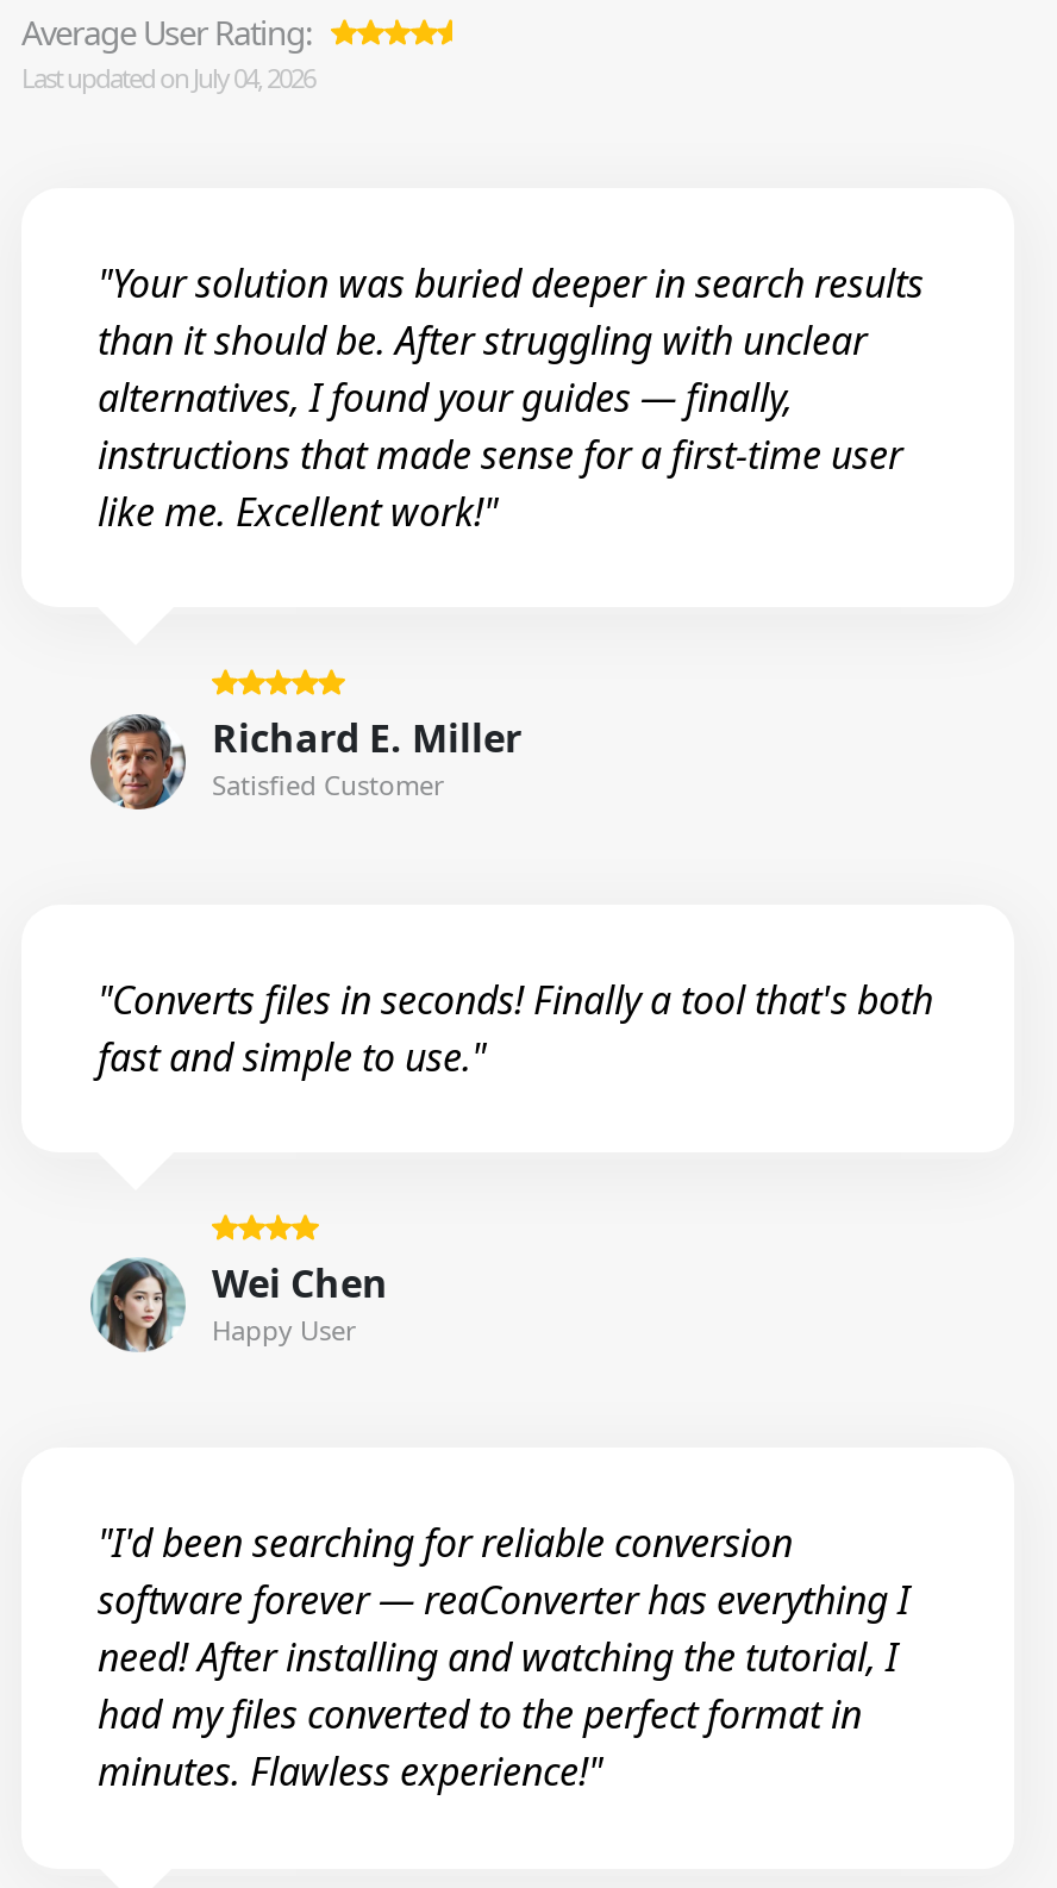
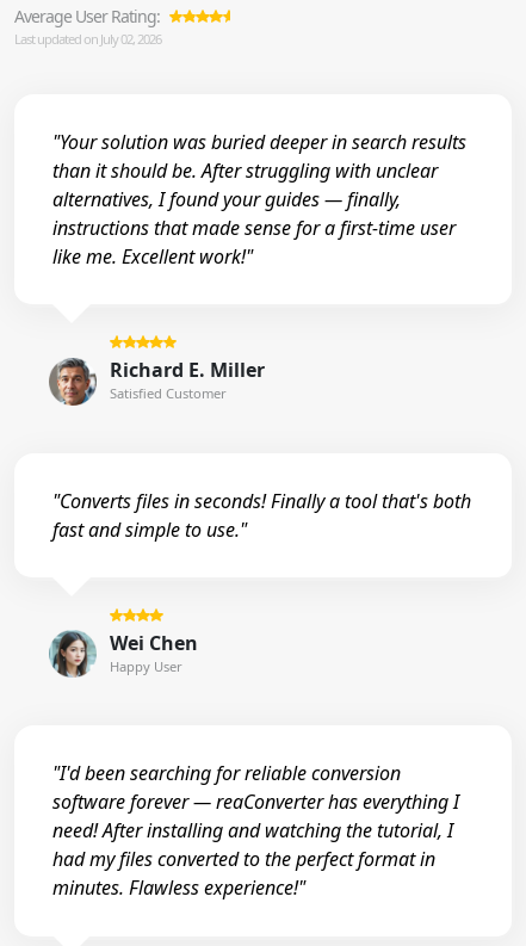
[21,59,314,95] Last updated on July 04, 2026 -> [14,30,161,47] Last updated on July 02, 2026

